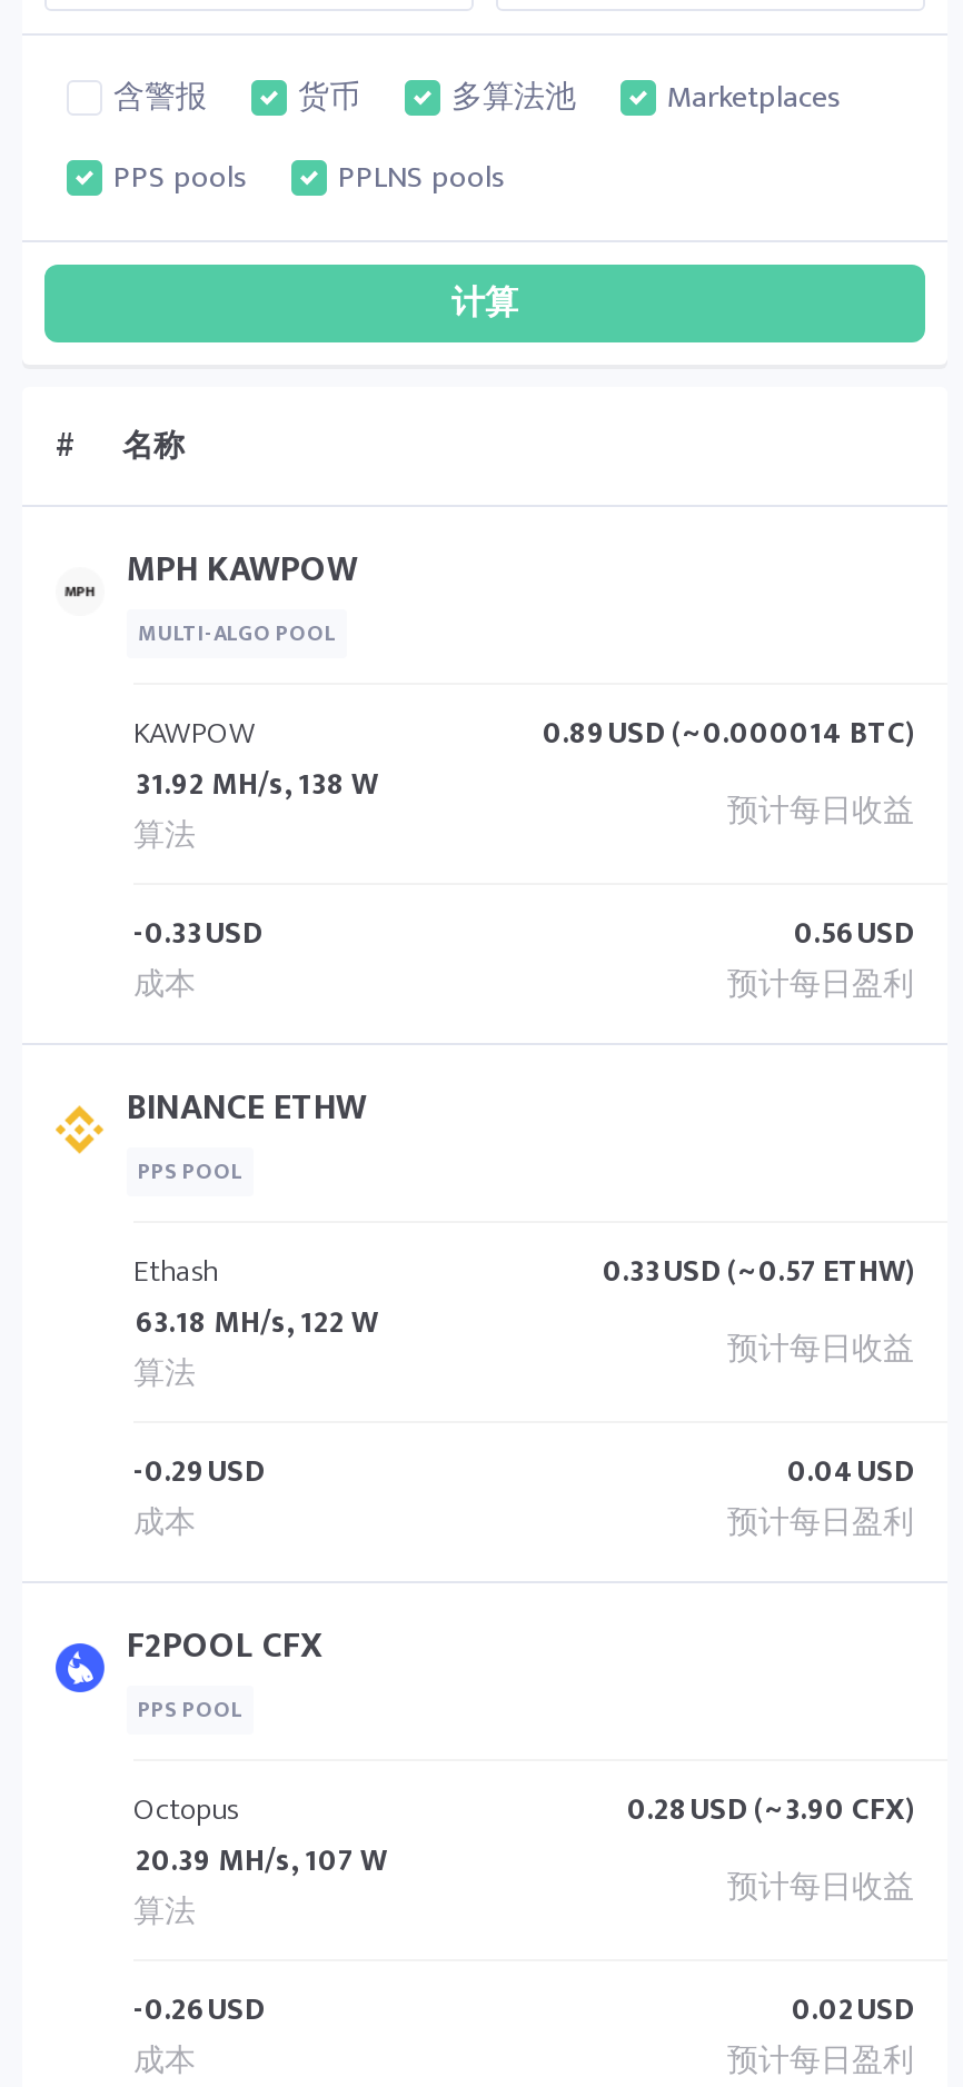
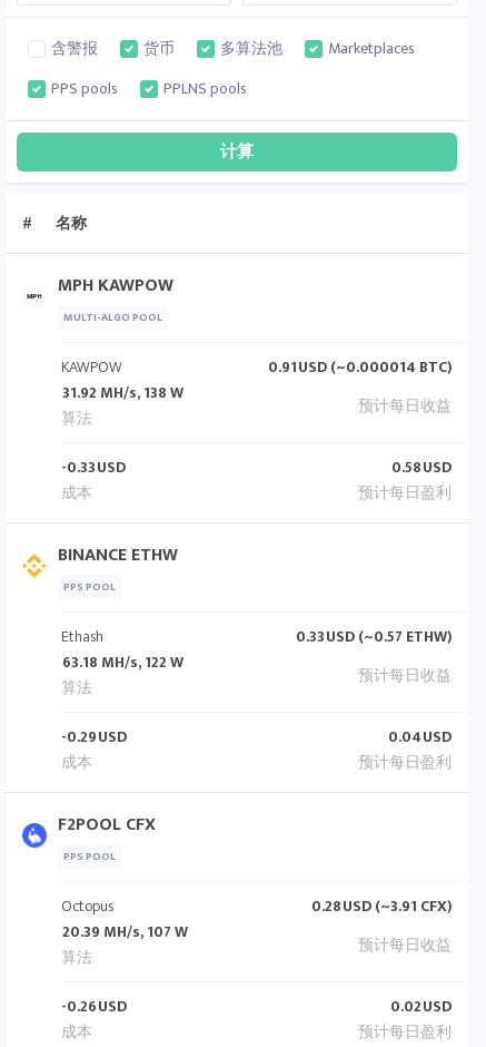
[543,707,914,758] 0.89USD (~0.000014 BTC) -> [268,354,452,380] 0.91USD (~0.000014 BTC)
[794,907,914,958] 0.56USD -> [391,454,452,480] 0.58USD
[627,1783,914,1835] 0.28USD (~3.90 CFX) -> [311,893,452,919] 0.28USD (~3.91 CFX)

